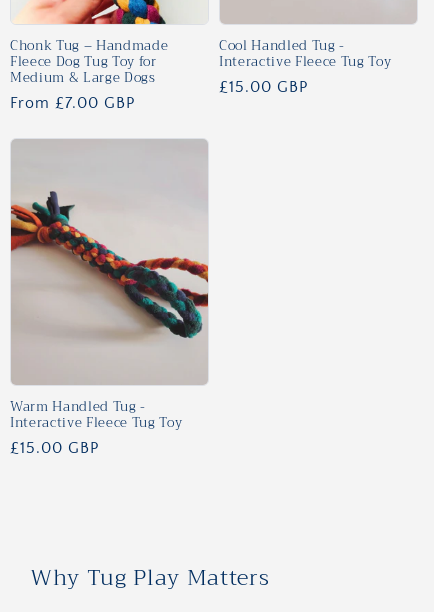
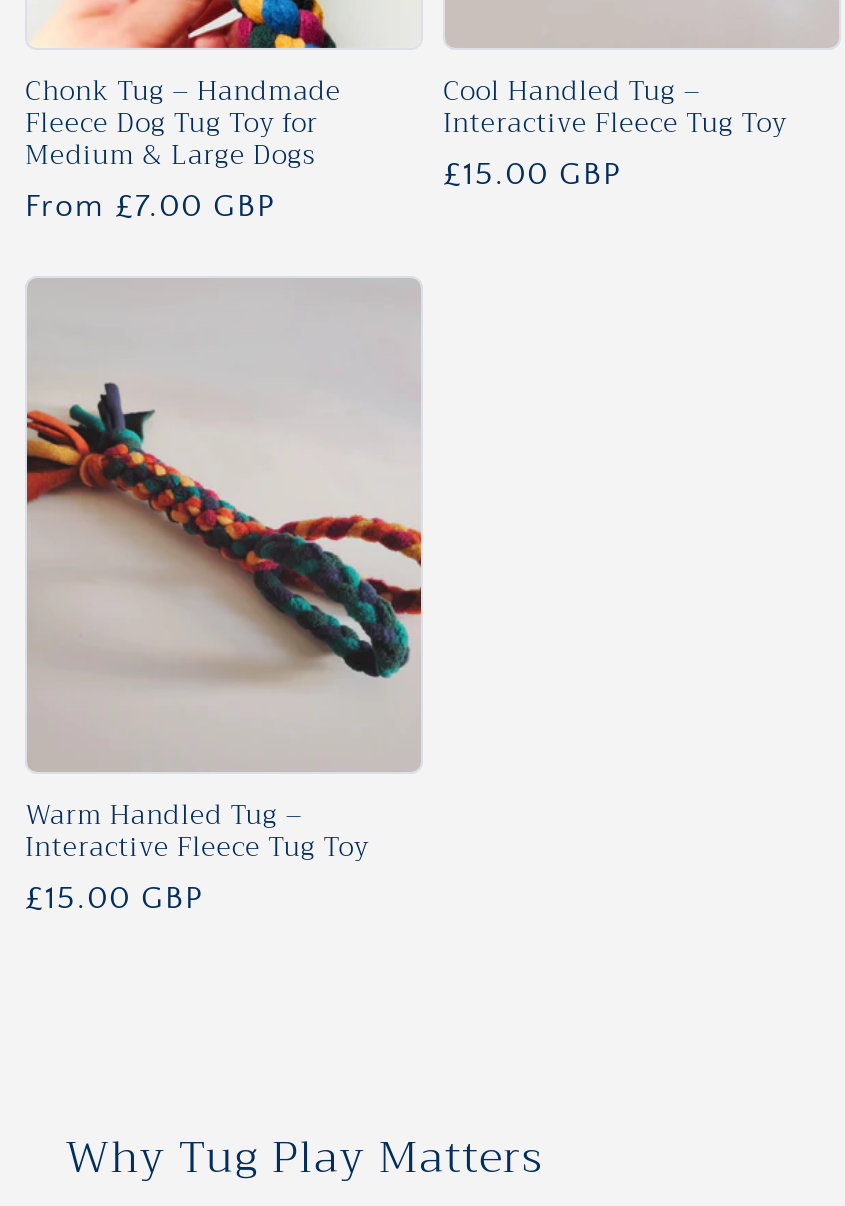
[219,34,345,57] Cool Handled Tug - -> [443,68,701,114] Cool Handled Tug –
[10,395,146,418] Warm Handled Tug - -> [25,791,303,837] Warm Handled Tug –

